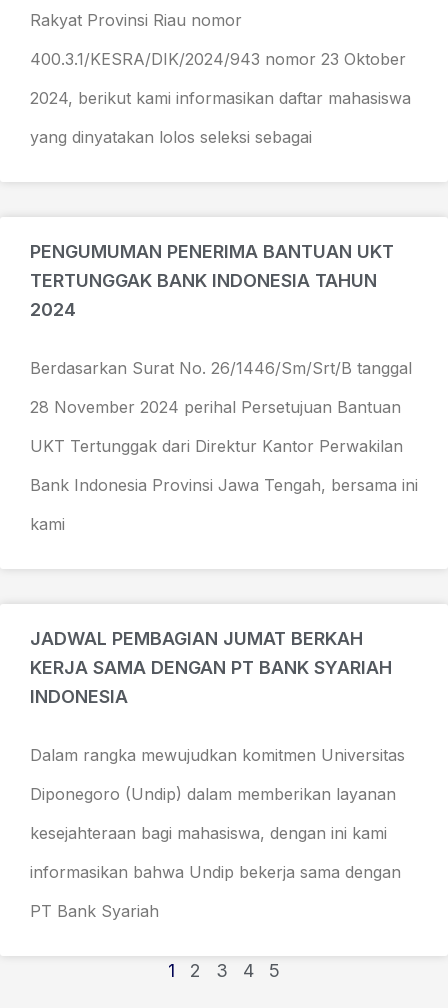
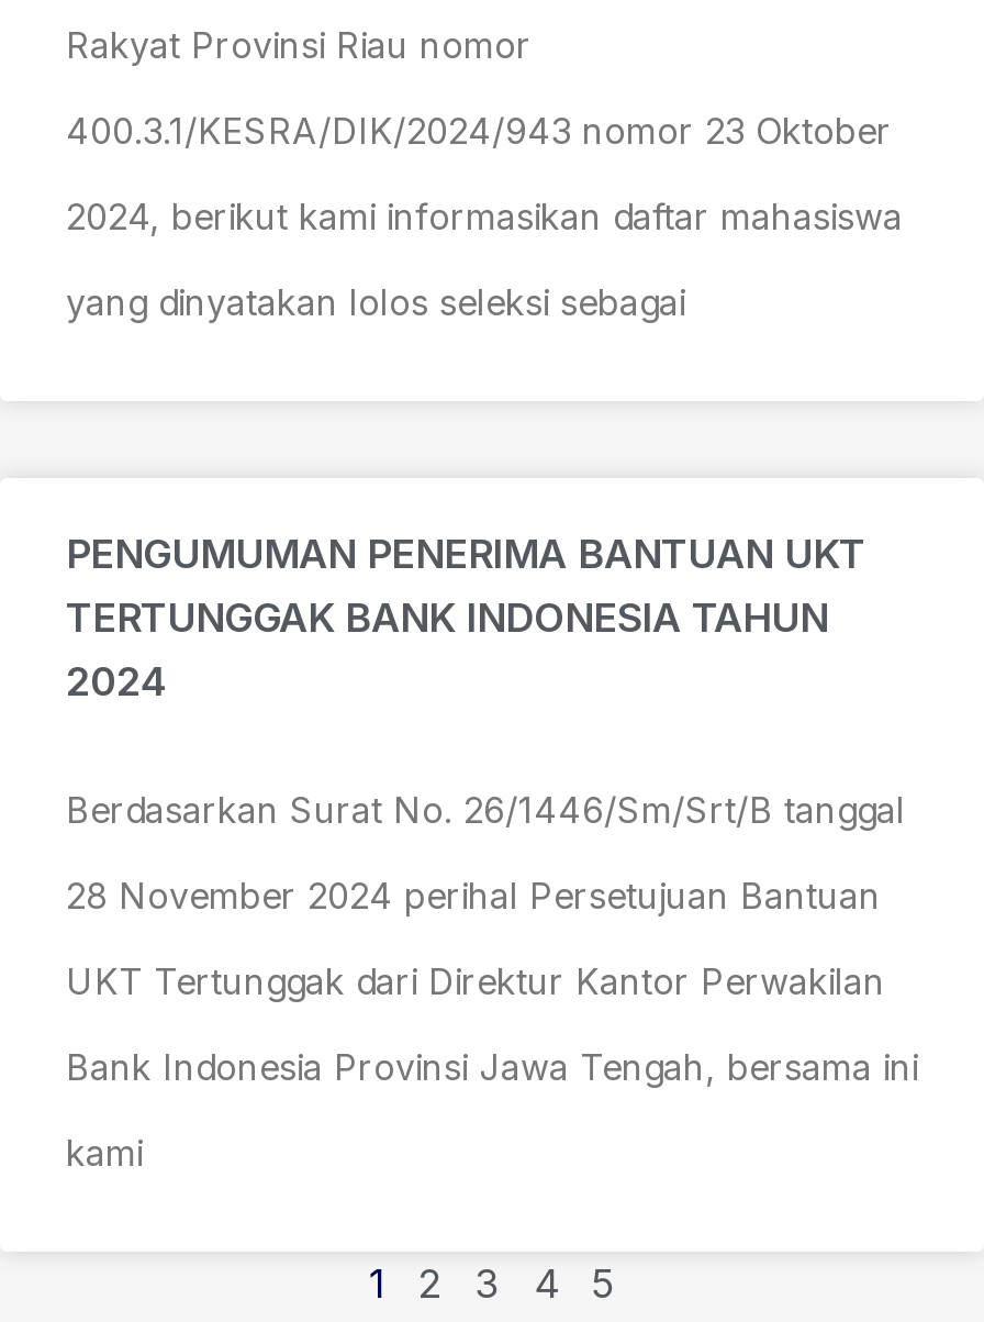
[30,628,405,921] JADWAL PEMBAGIAN JUMAT BERKAH | KERJA SAMA DENGAN PT BANK SYARIAH | INDONESIA | Dalam rangka mewujudkan komitmen Universitas | Diponegoro (Undip) dalam memberikan layanan | kesejahteraan bagi mahasiswa, dengan ini kami | informasikan bahwa Undip bekerja sama dengan | PT Bank Syariah -> none

